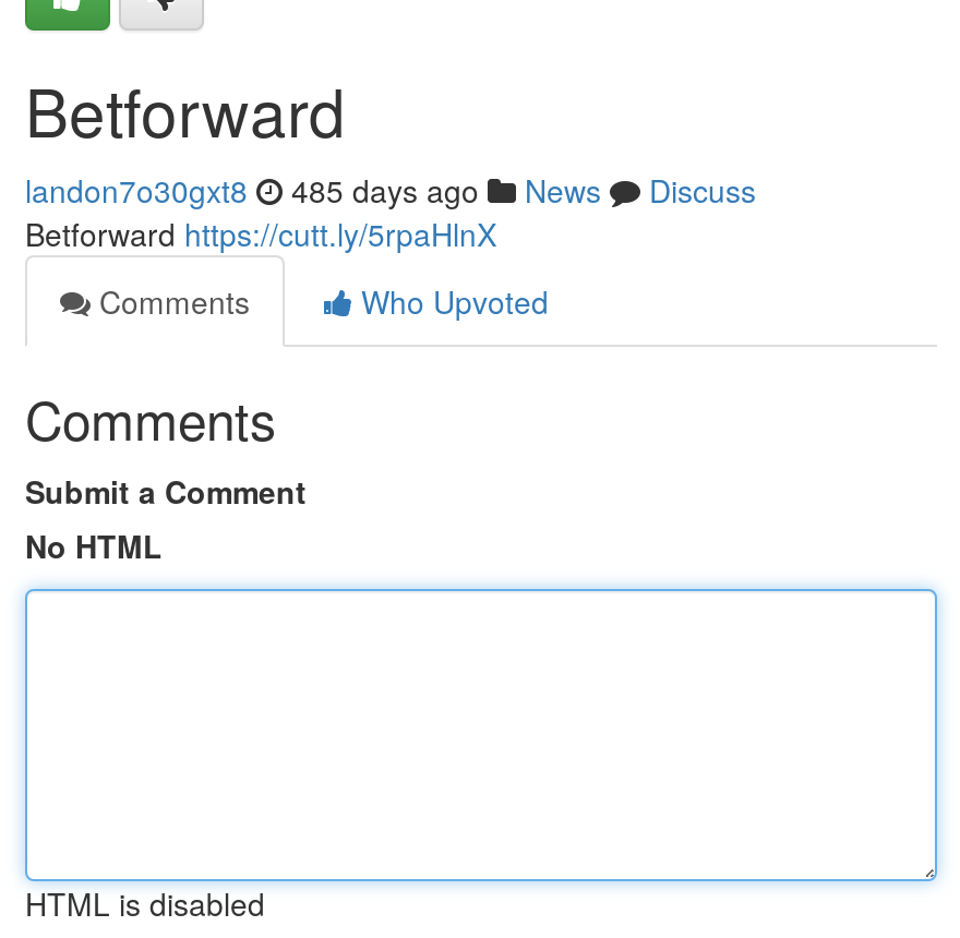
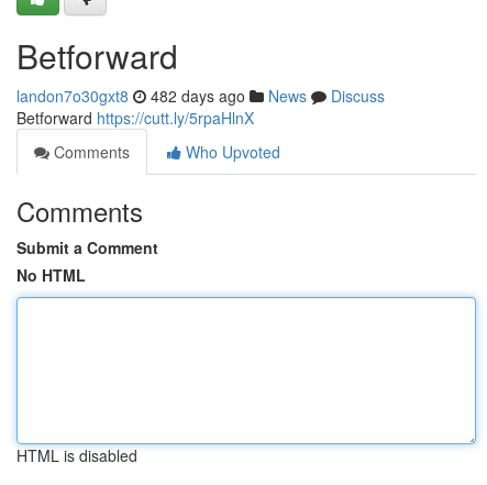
[25,168,756,212] landon7o30gxt8 485 days ago News Discuss -> [16,85,385,107] landon7o30gxt8 482 days ago News Discuss

